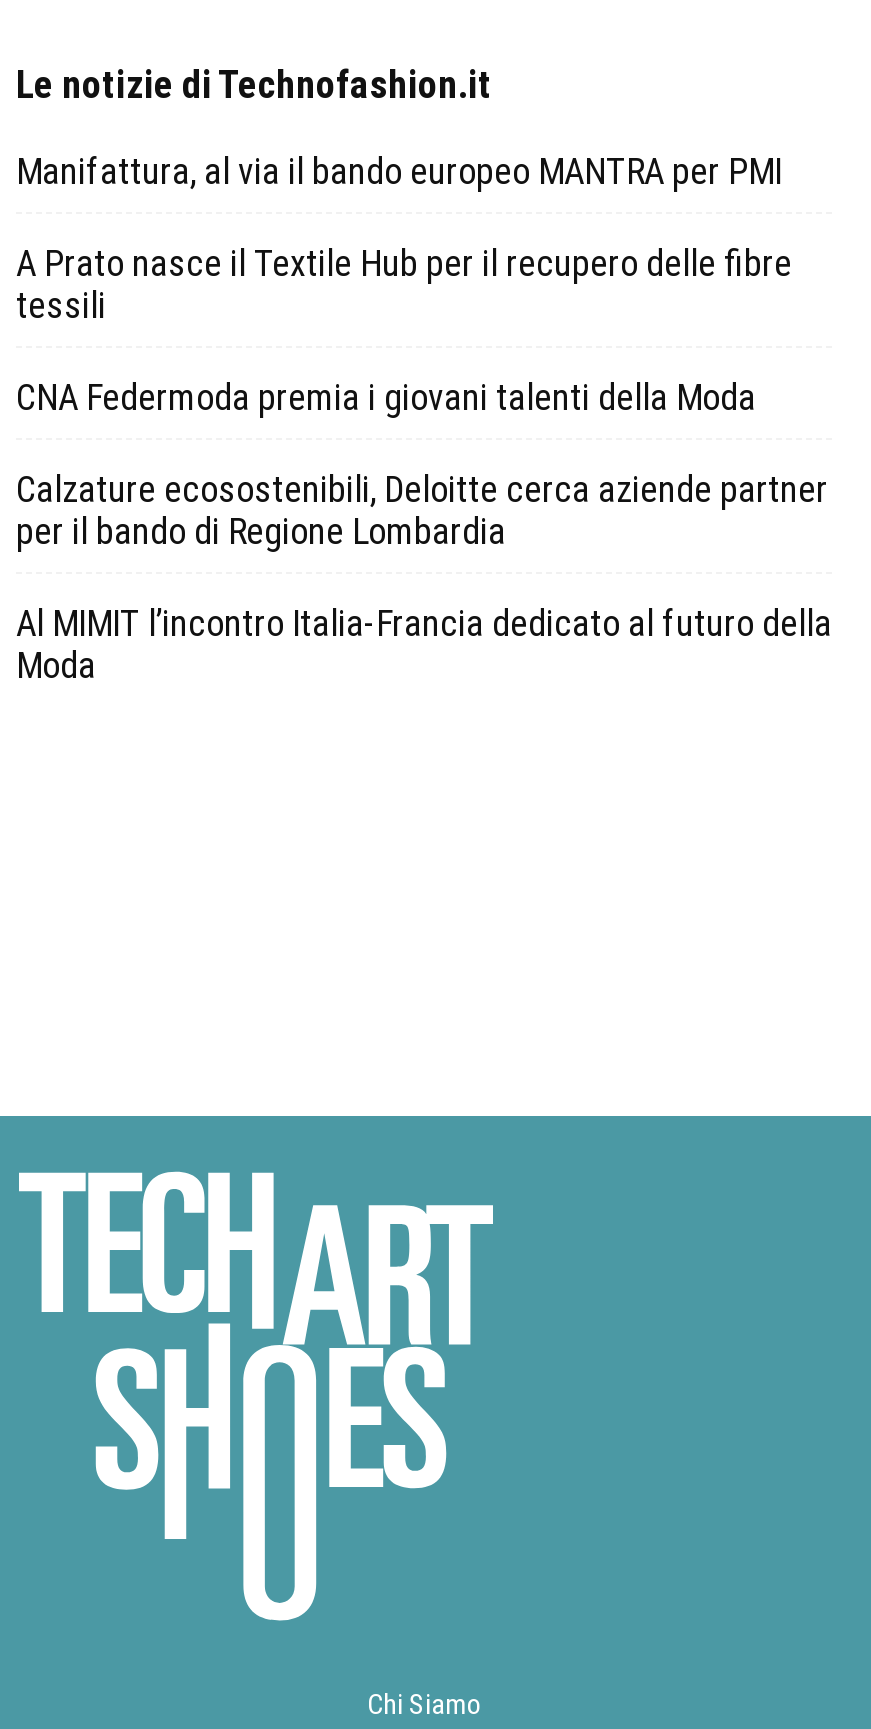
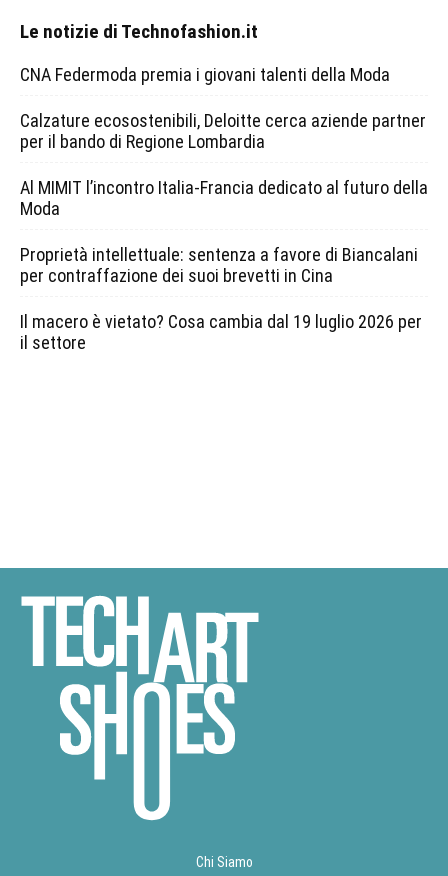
[16,150,792,326] Manifattura, al via il bando europeo MANTRA per PMI | A Prato nasce il Textile Hub per il recupero delle fibre | tessili -> none
moved [16,376,832,686] -> [20,64,428,219]: CNA Federmoda premia i giovani talenti della Moda | Calzature ecosostenibili, Deloitte cerca aziende partner | per il bando di Regione Lombardia | Al MIMIT l’incontro Italia-Francia dedicato al futuro della | Moda
none -> [20,244,422,353] Proprietà intellettuale: sentenza a favore di Biancalani | per contraffazione dei suoi brevetti in Cina | Il macero è vietato? Cosa cambia dal 19 luglio 2026 per | il settore

